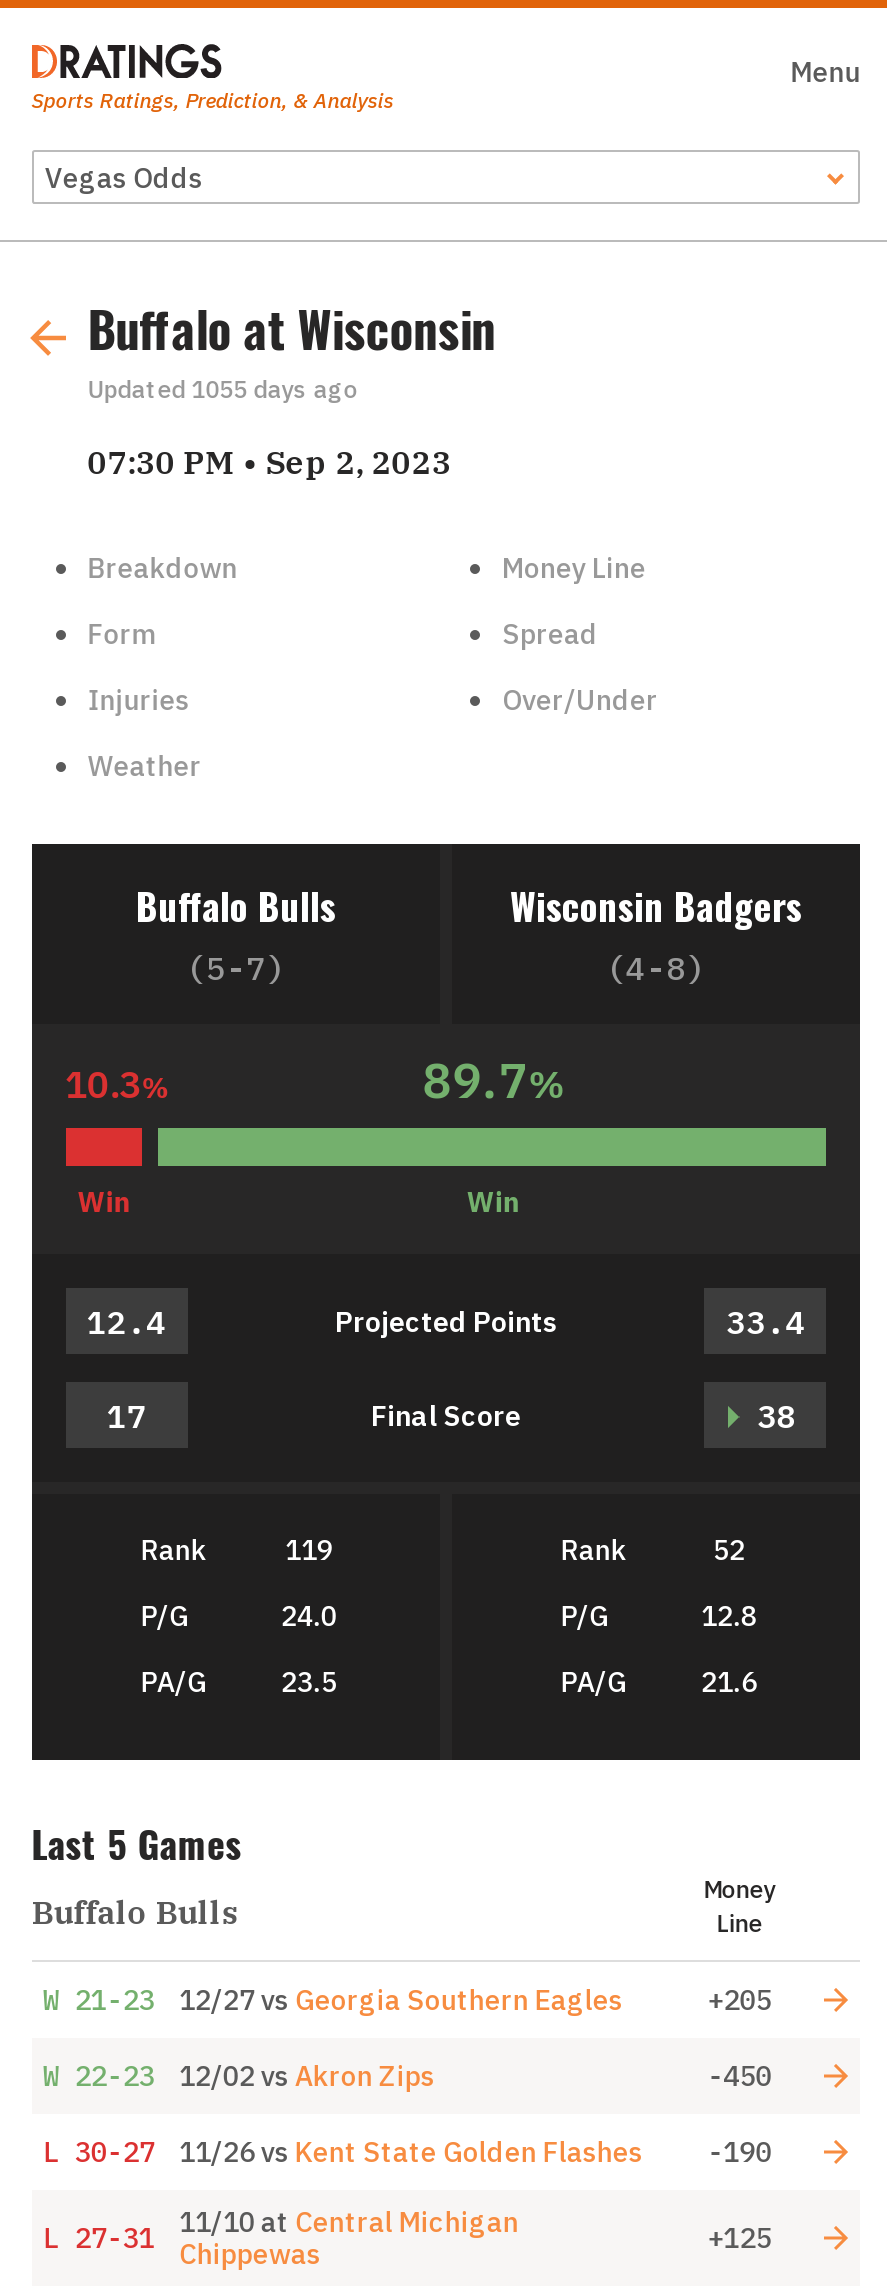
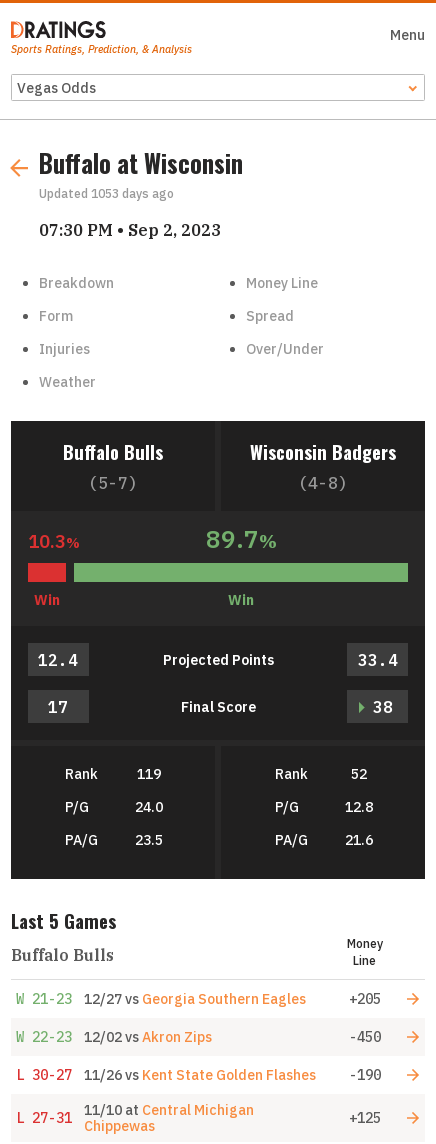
[88,374,358,404] Updated 1055 days ago -> [39,186,174,201] Updated 1053 days ago

